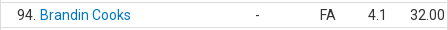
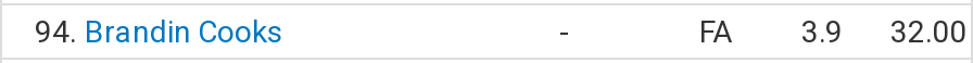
[320,7,445,23] FA 4.1 32.00 -> [699,14,966,49] FA 3.9 32.00

